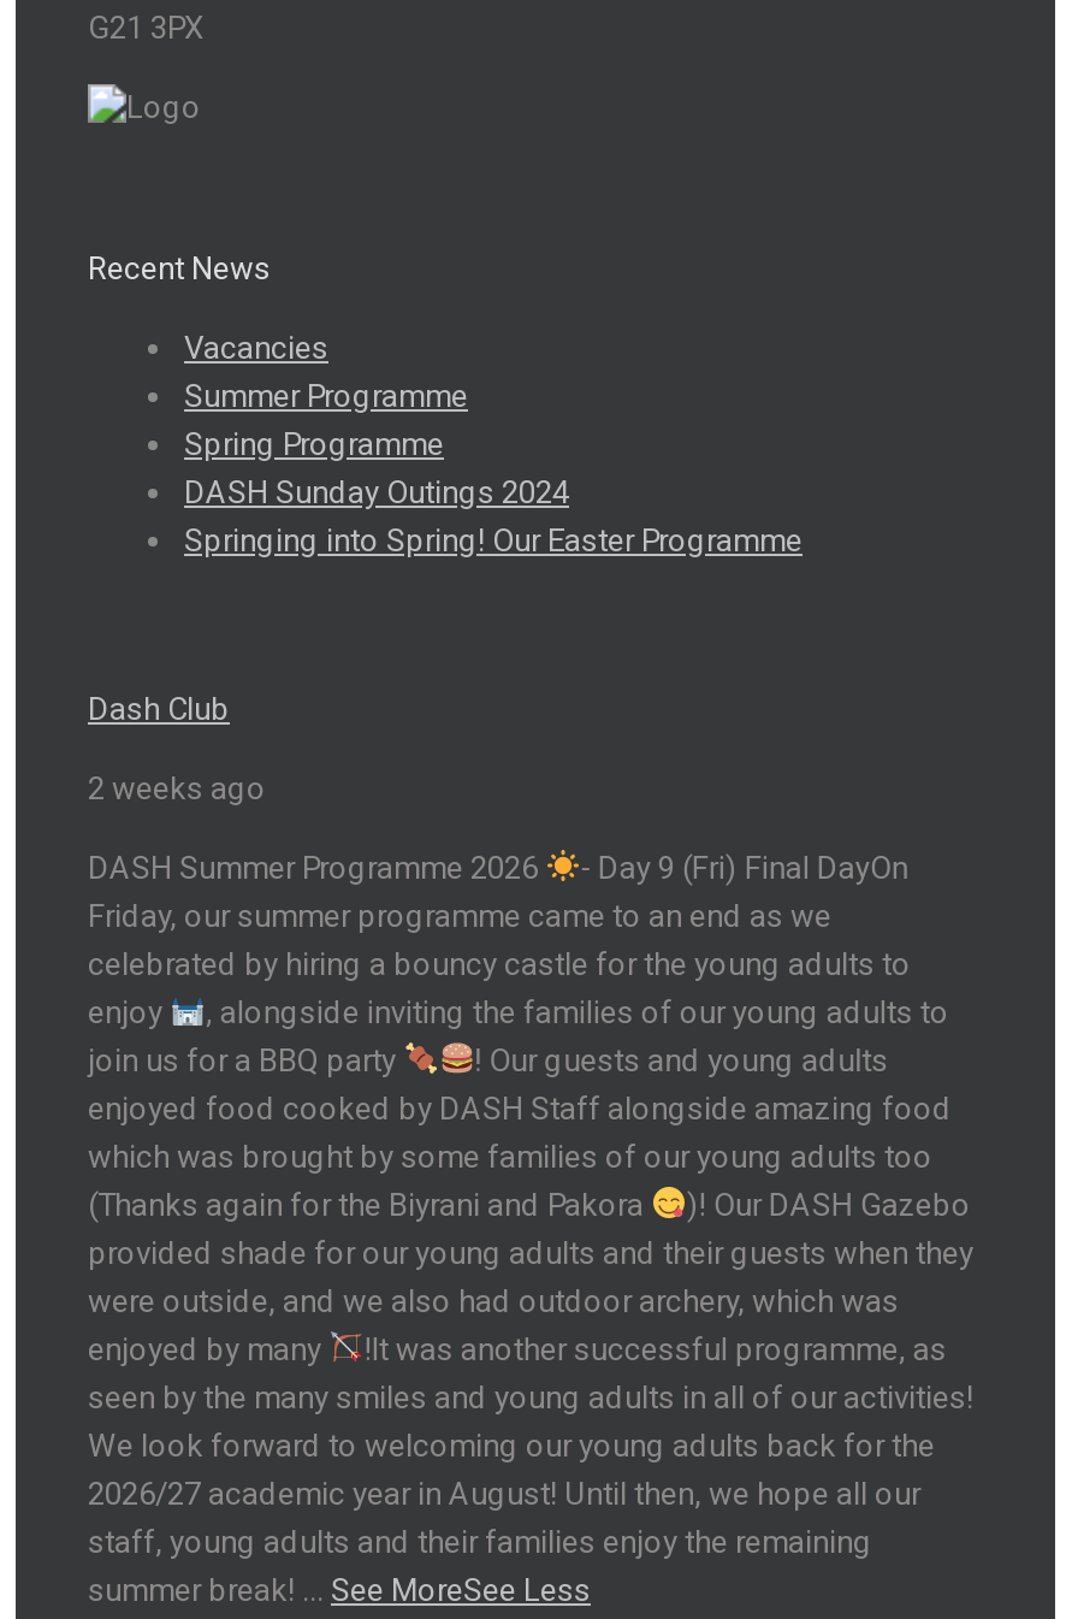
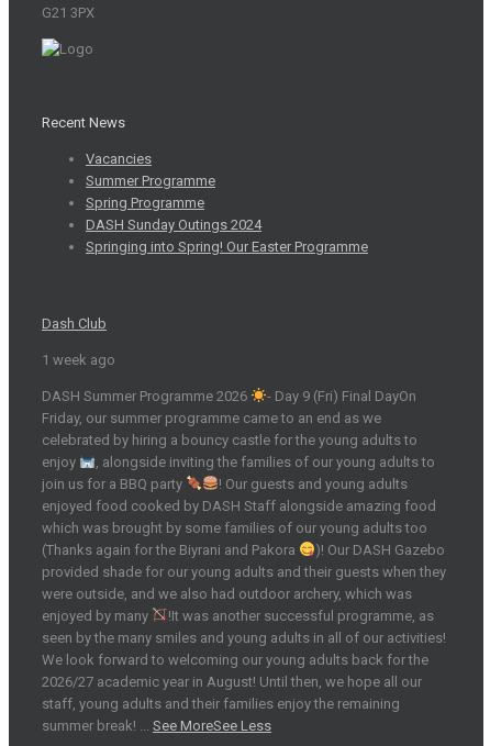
[88,770,266,806] 2 weeks ago -> [42,352,115,368] 1 week ago

